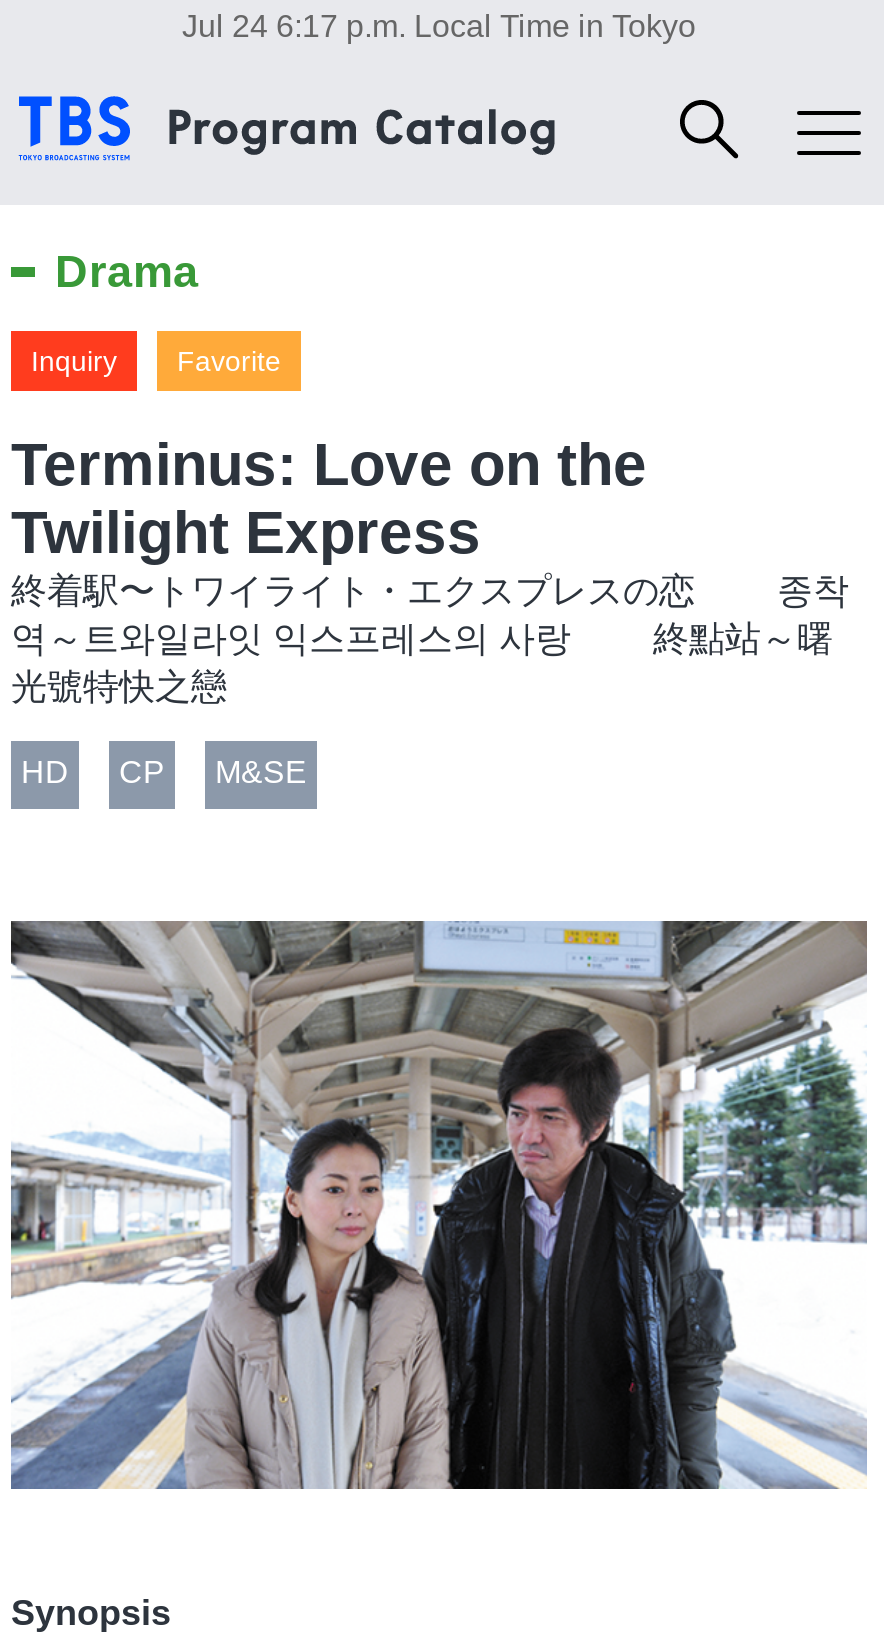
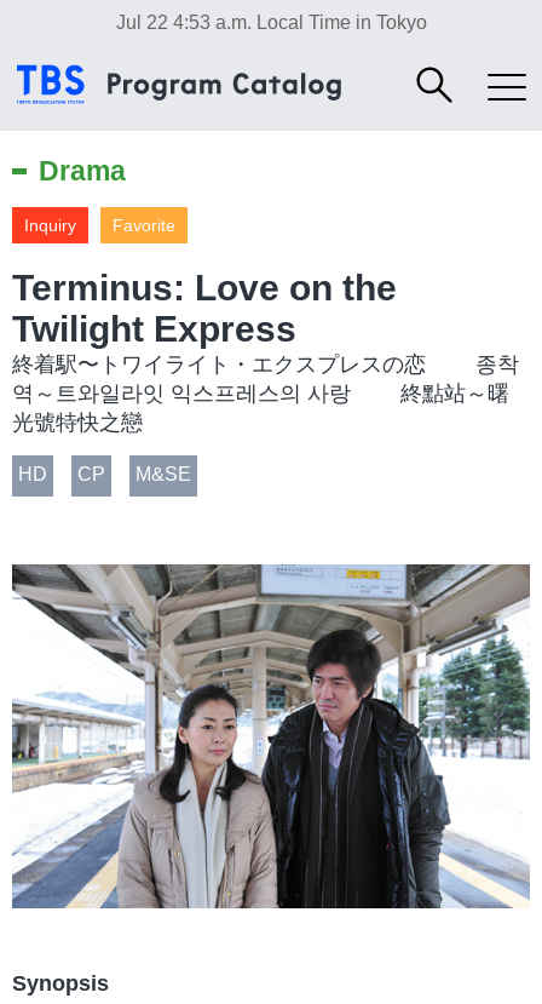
[182,9,696,43] Jul 24 6:17 p.m. Local Time in Tokyo -> [116,12,426,33] Jul 22 4:53 a.m. Local Time in Tokyo

